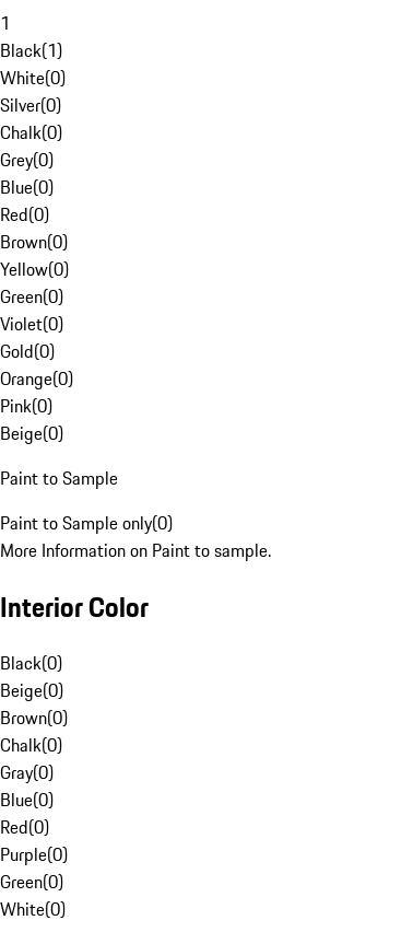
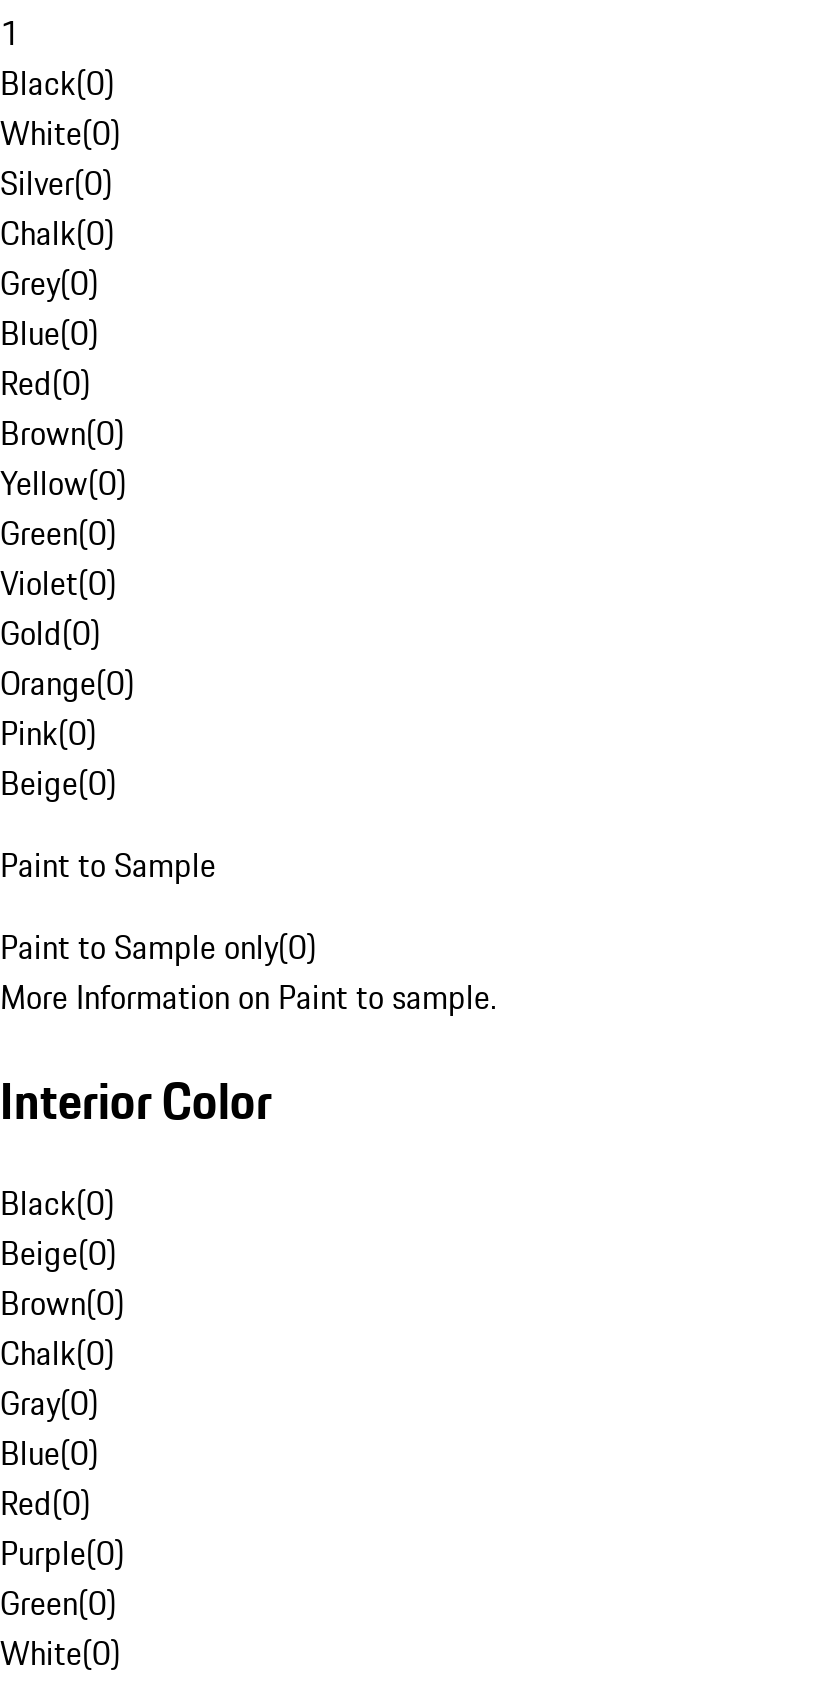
[0,37,62,63] Black(1) -> [0,59,114,107] Black(0)

